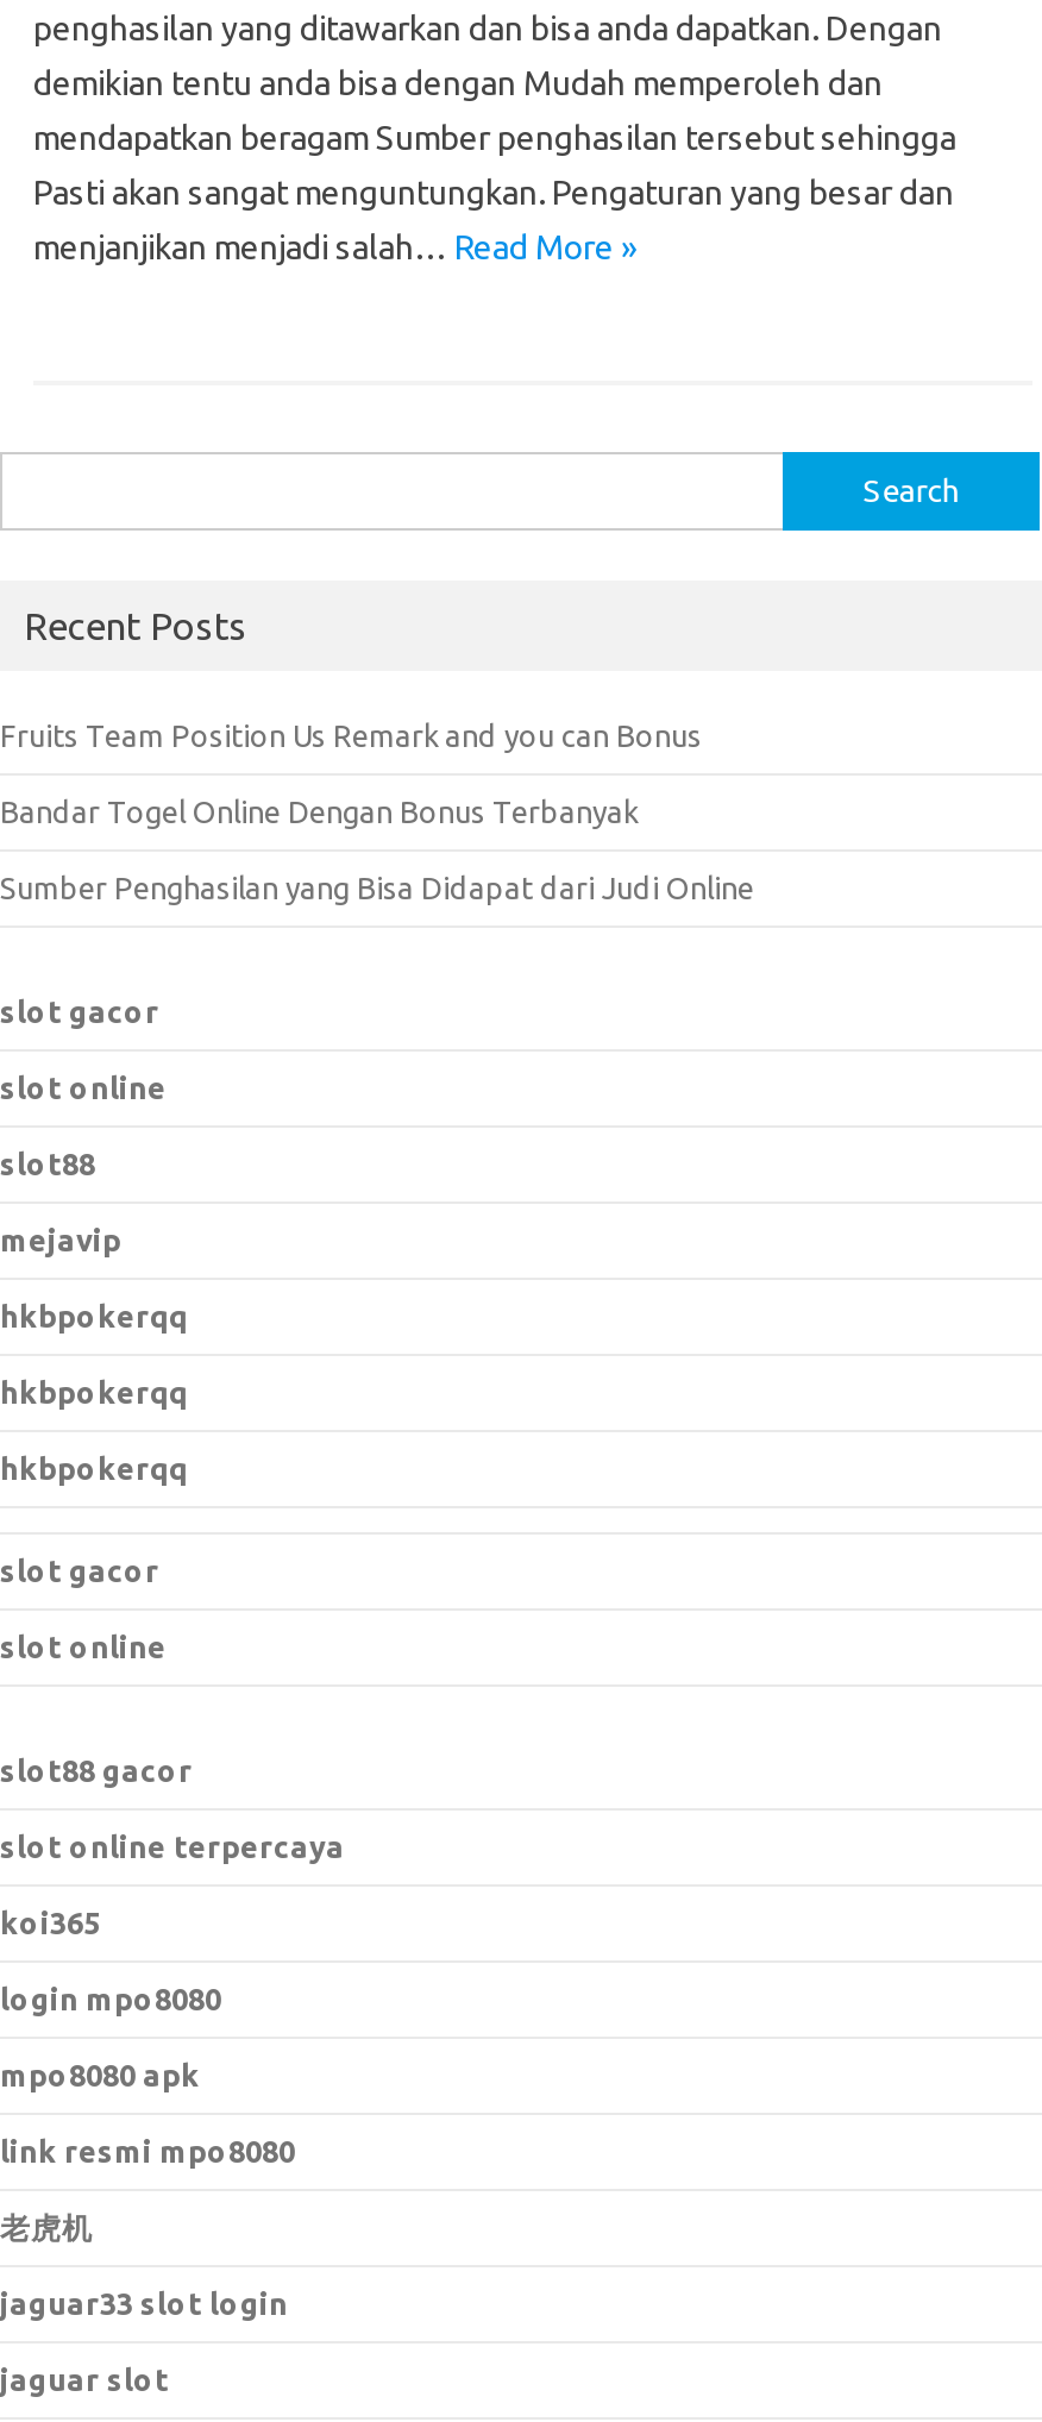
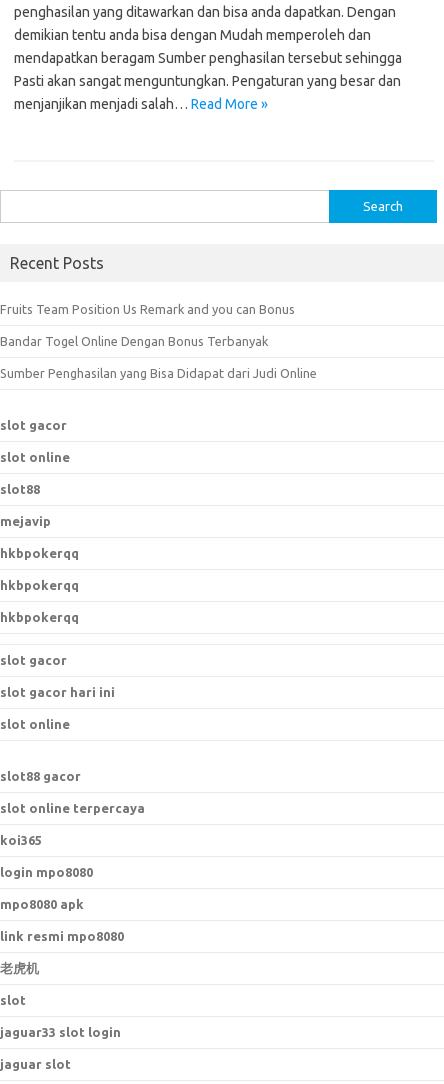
none -> [0,685,115,699] slot gacor hari ini
none -> [0,993,26,1007] slot

